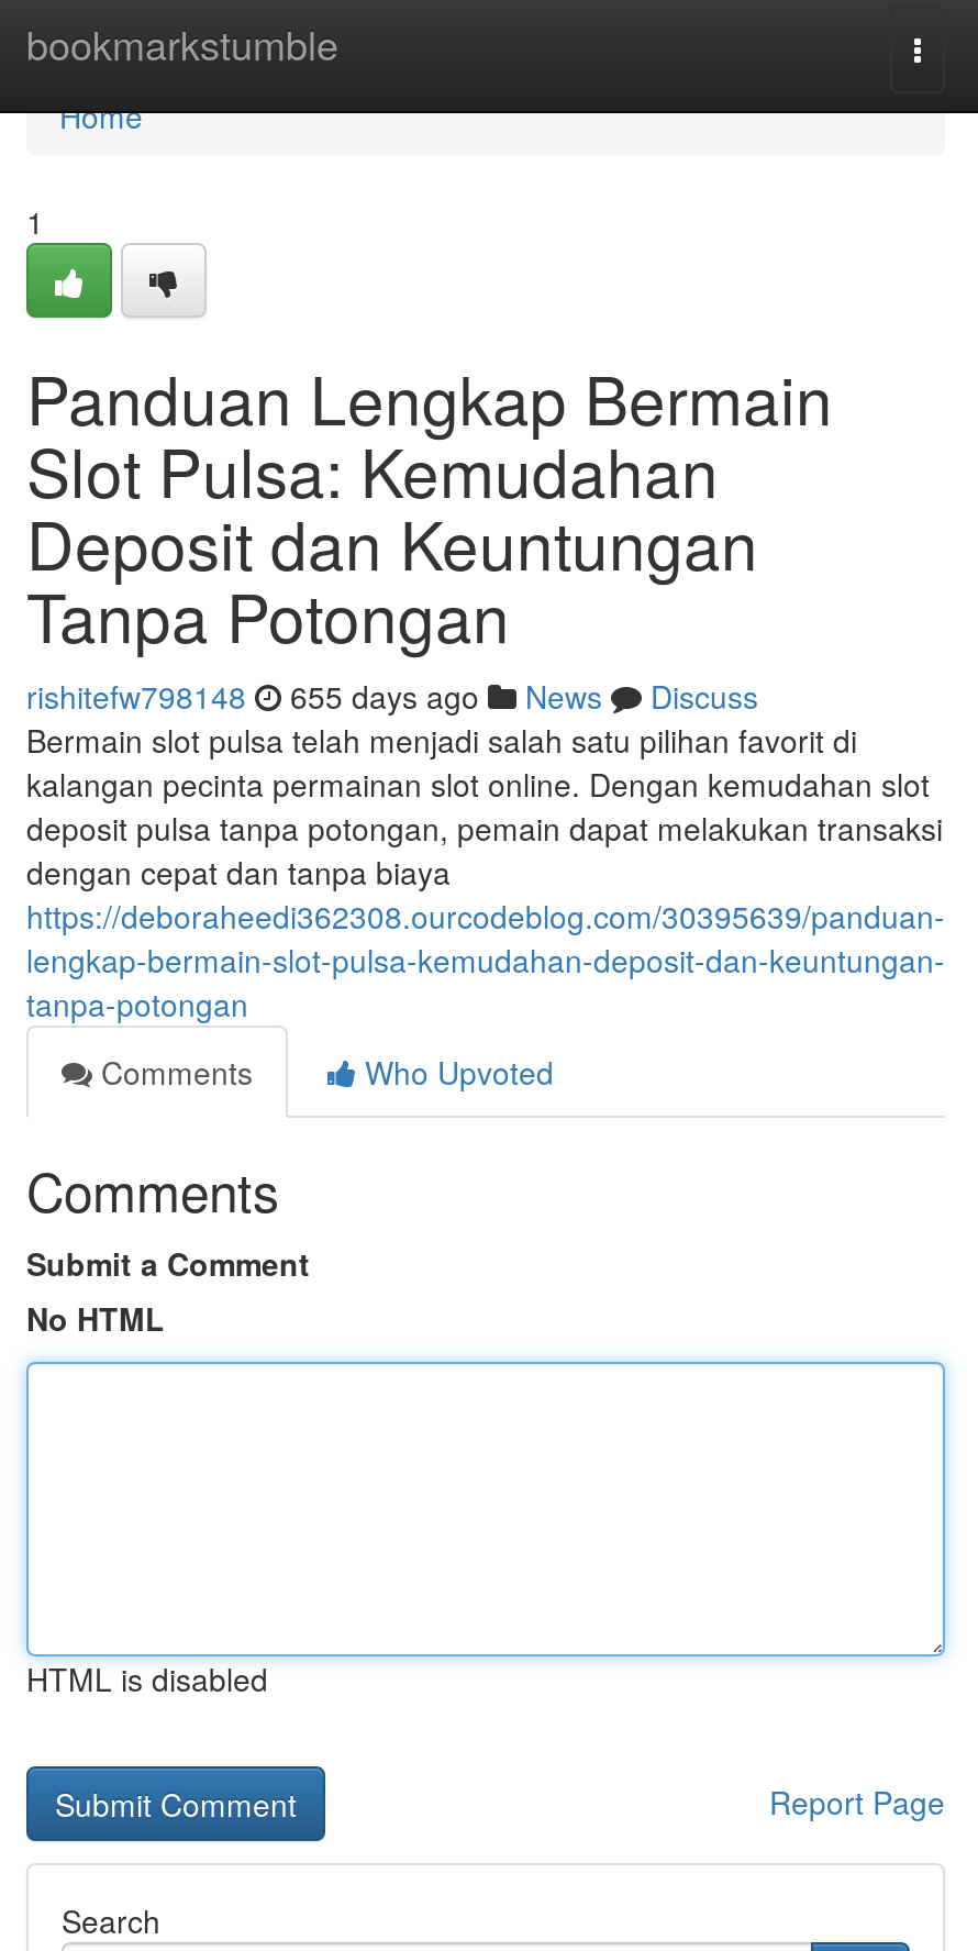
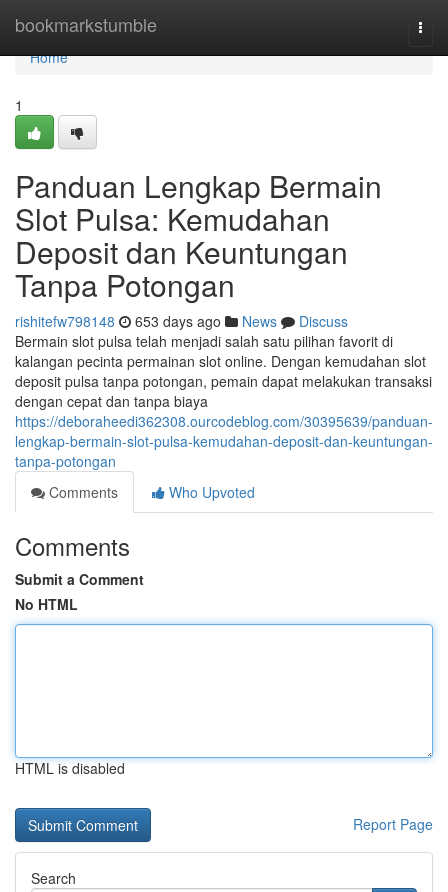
[26,674,758,718] rishitefw798148 655 days ago News Discuss -> [15,311,348,331] rishitefw798148 653 days ago News Discuss

